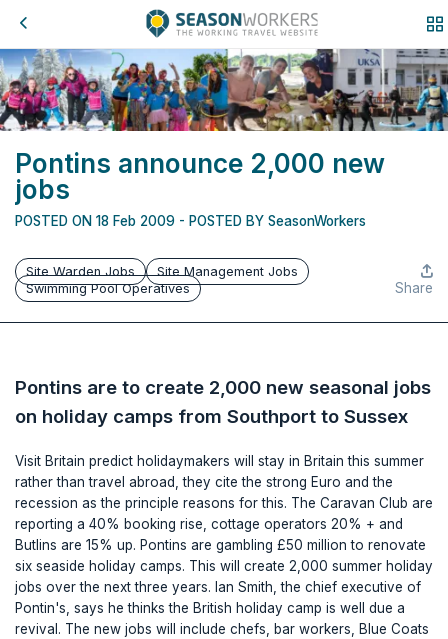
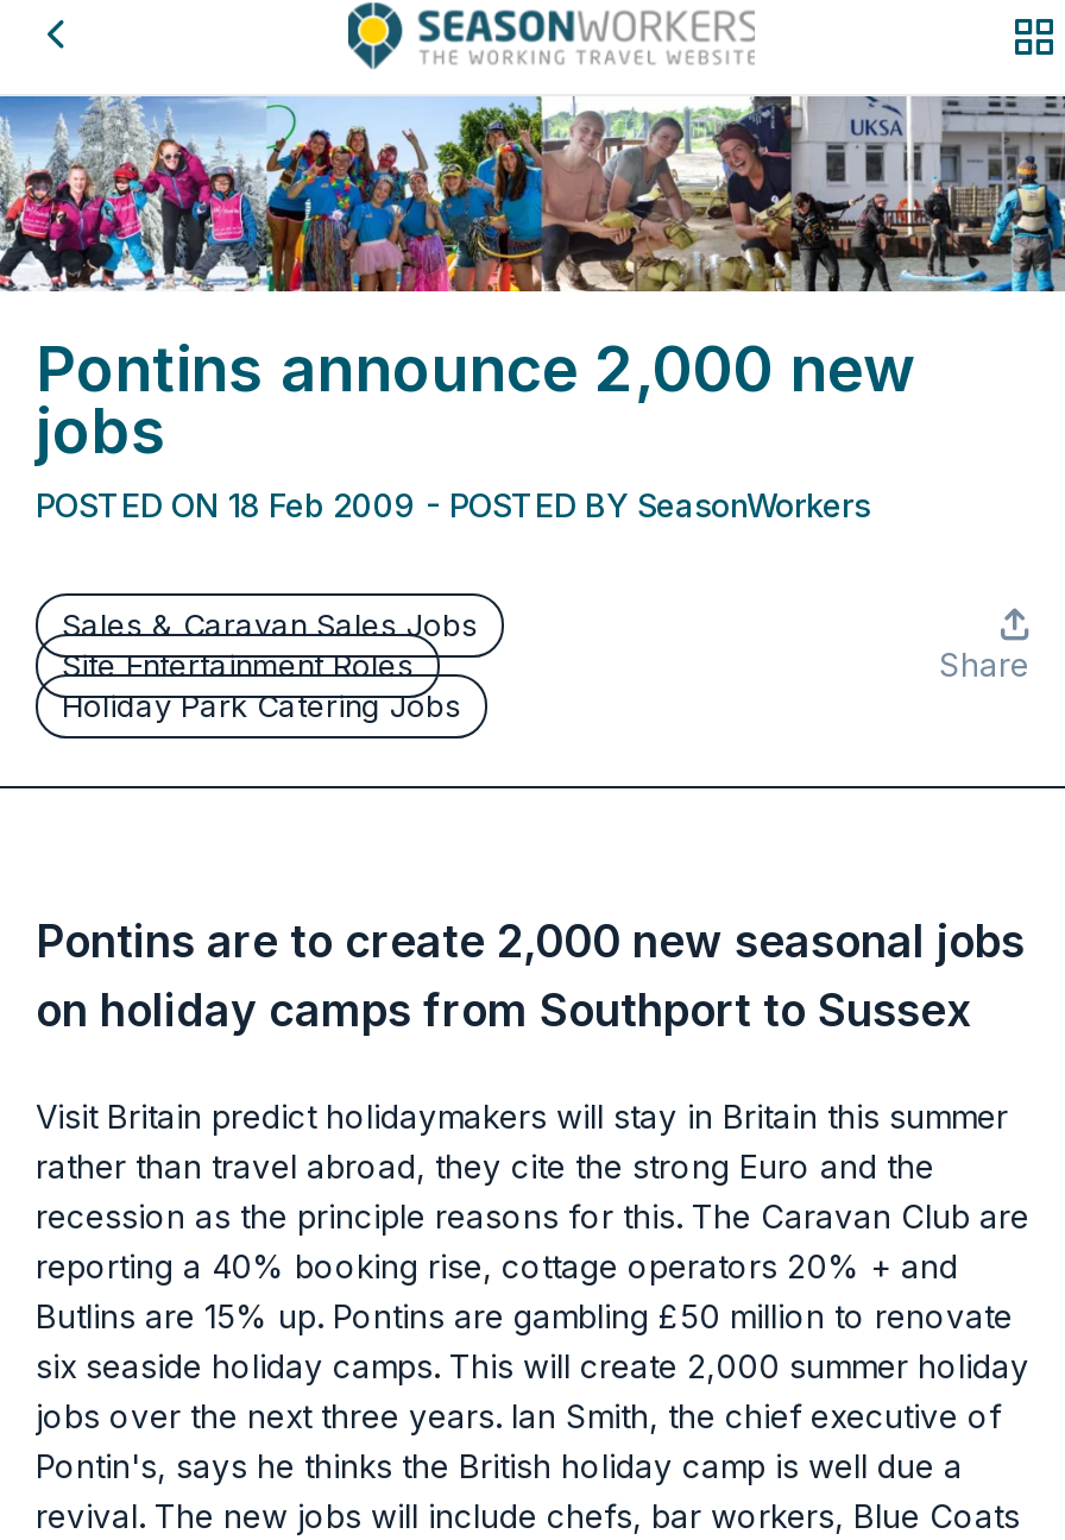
[26,264,298,296] Site Warden Jobs | Site Management Jobs | Swimming Pool Operatives -> [62,607,478,724] Sales & Caravan Sales Jobs | Site Entertainment Roles | Holiday Park Catering Jobs

